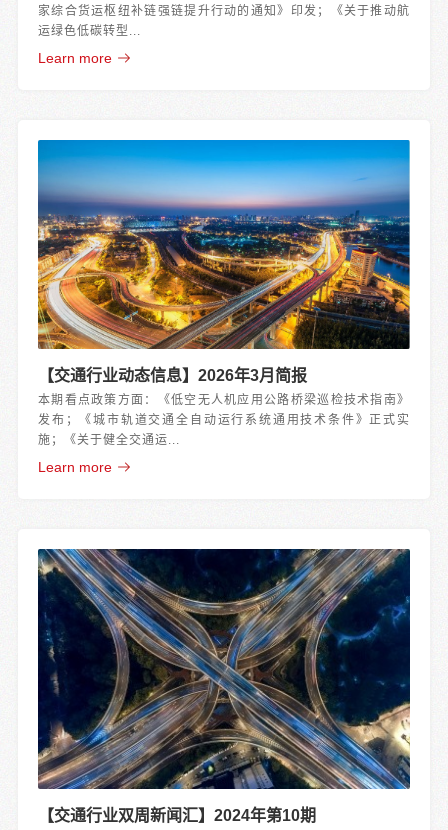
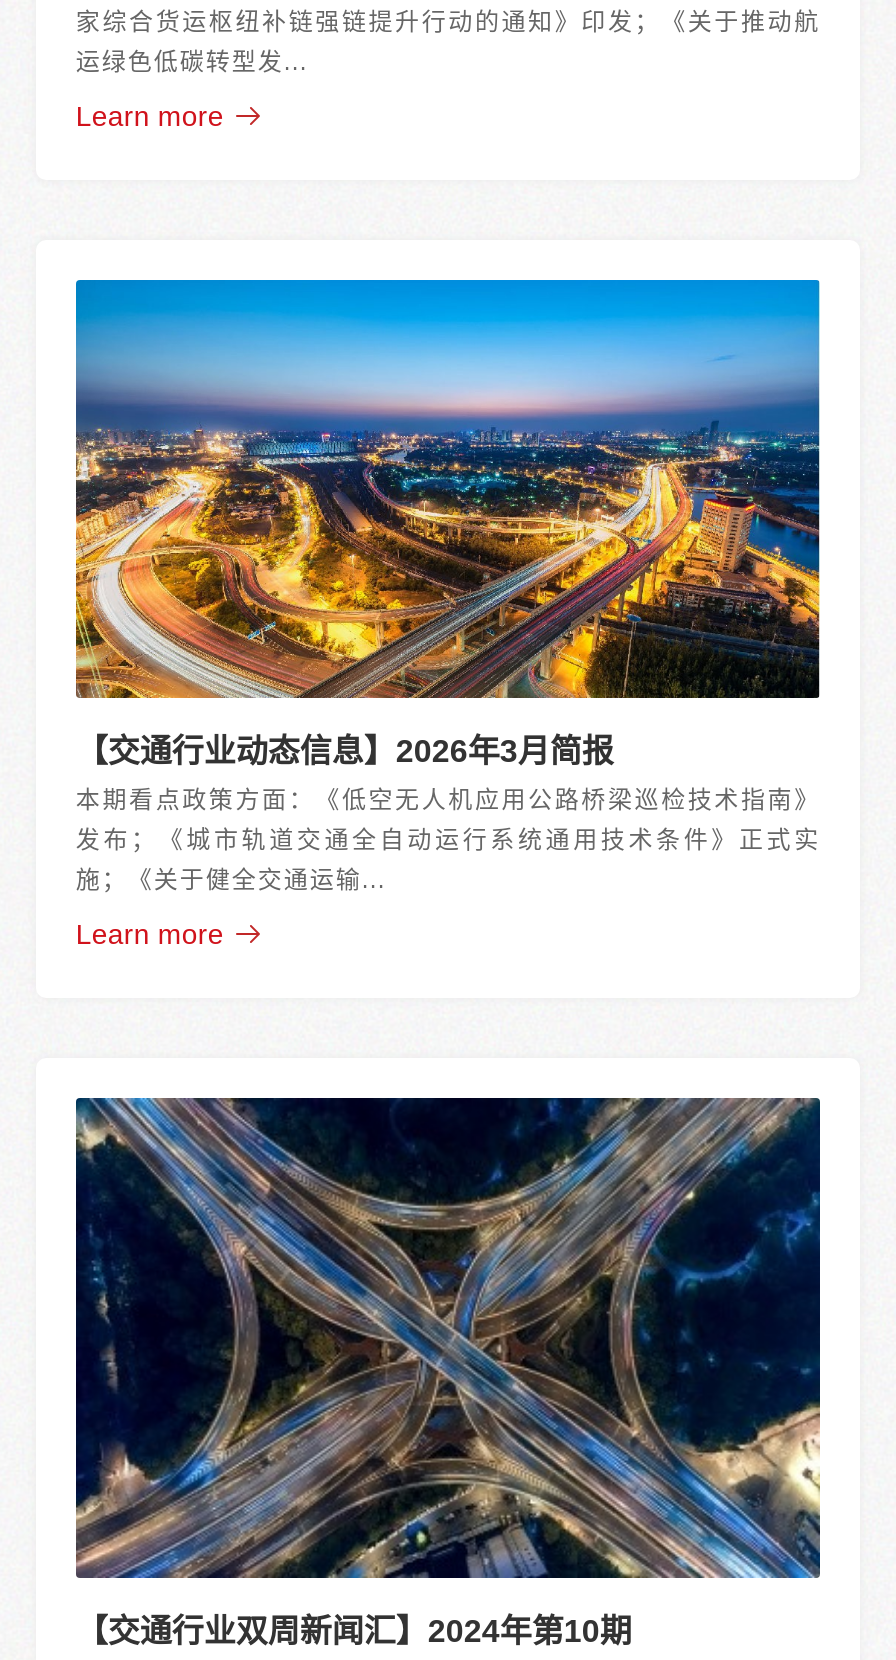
[38,24,141,38] 运绿色低碳转型... -> [76,48,308,76] 运绿色低碳转型发...
[38,433,180,447] 施；《关于健全交通运... -> [76,866,386,894] 施；《关于健全交通运输...

